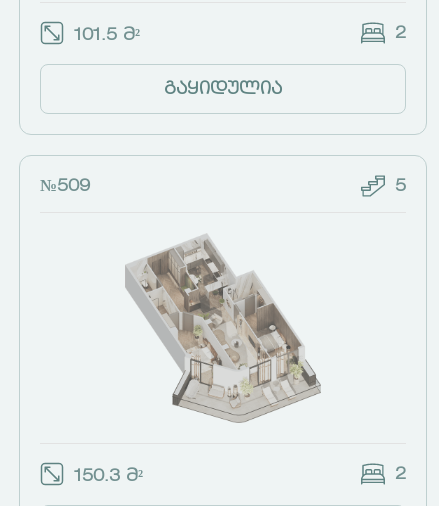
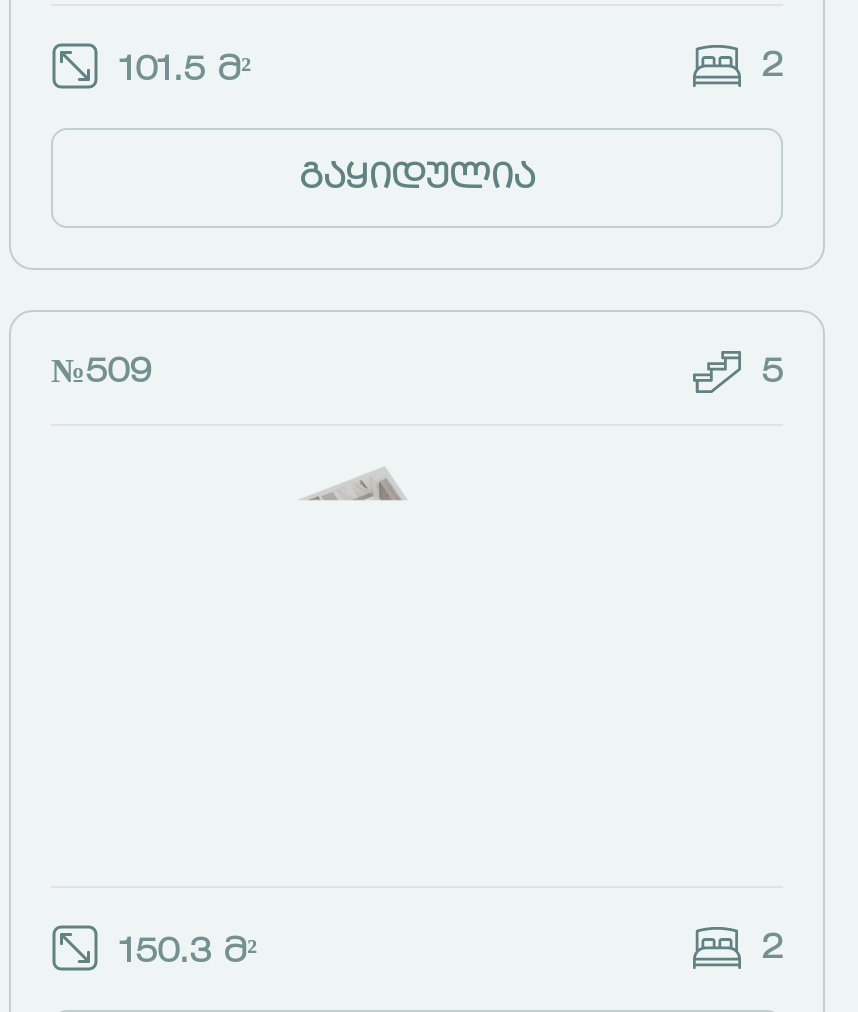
[124,249,322,424] [image] -> none

